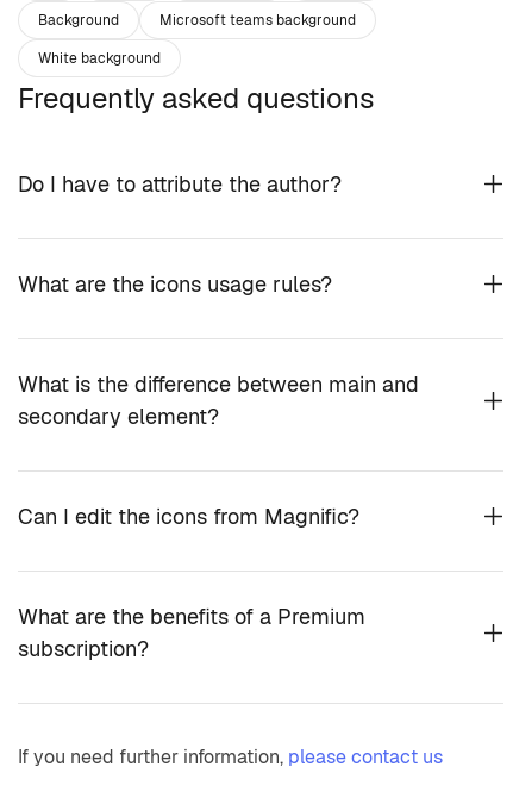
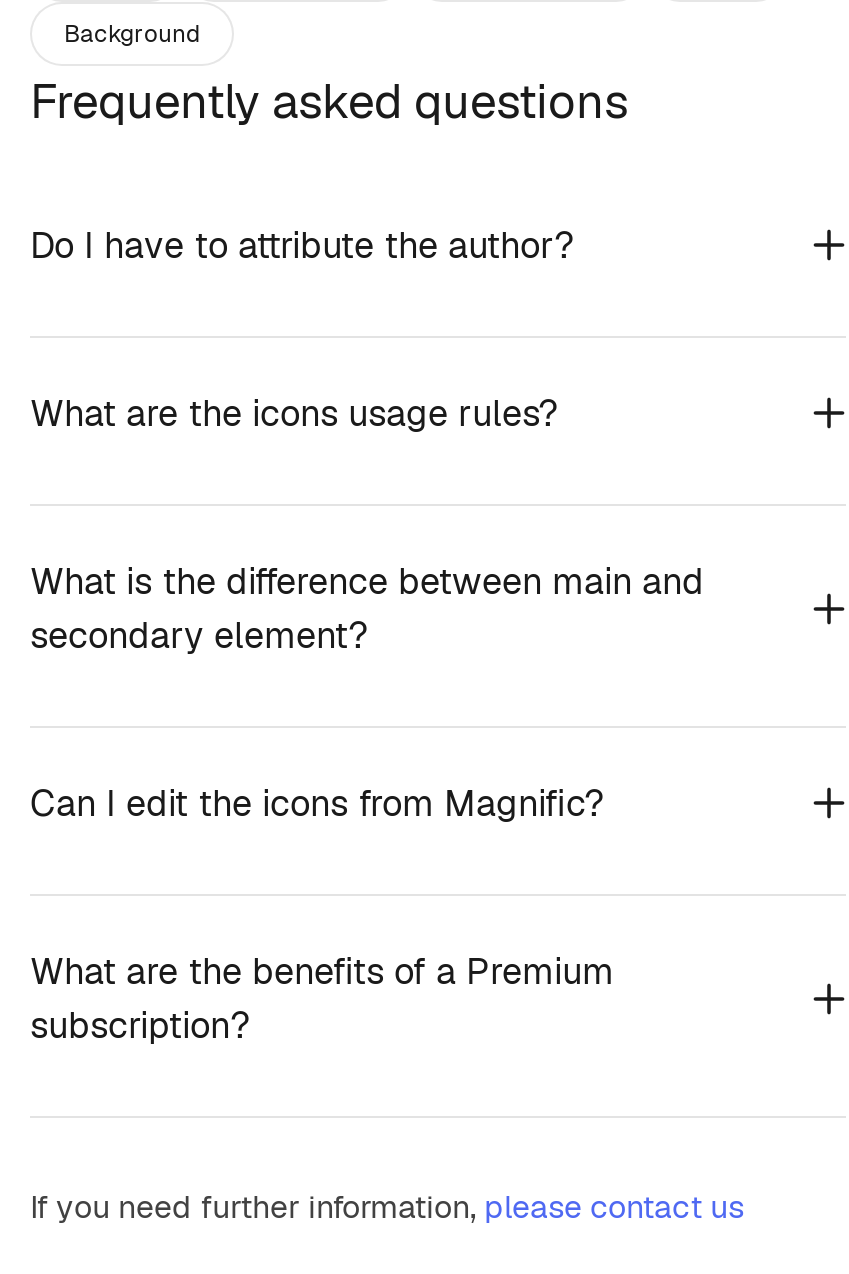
[38,10,356,67] Microsoft teams background | White background -> none

